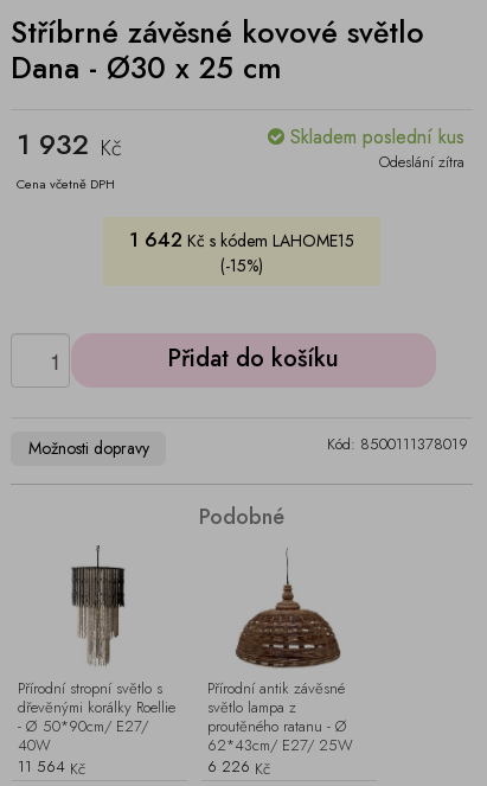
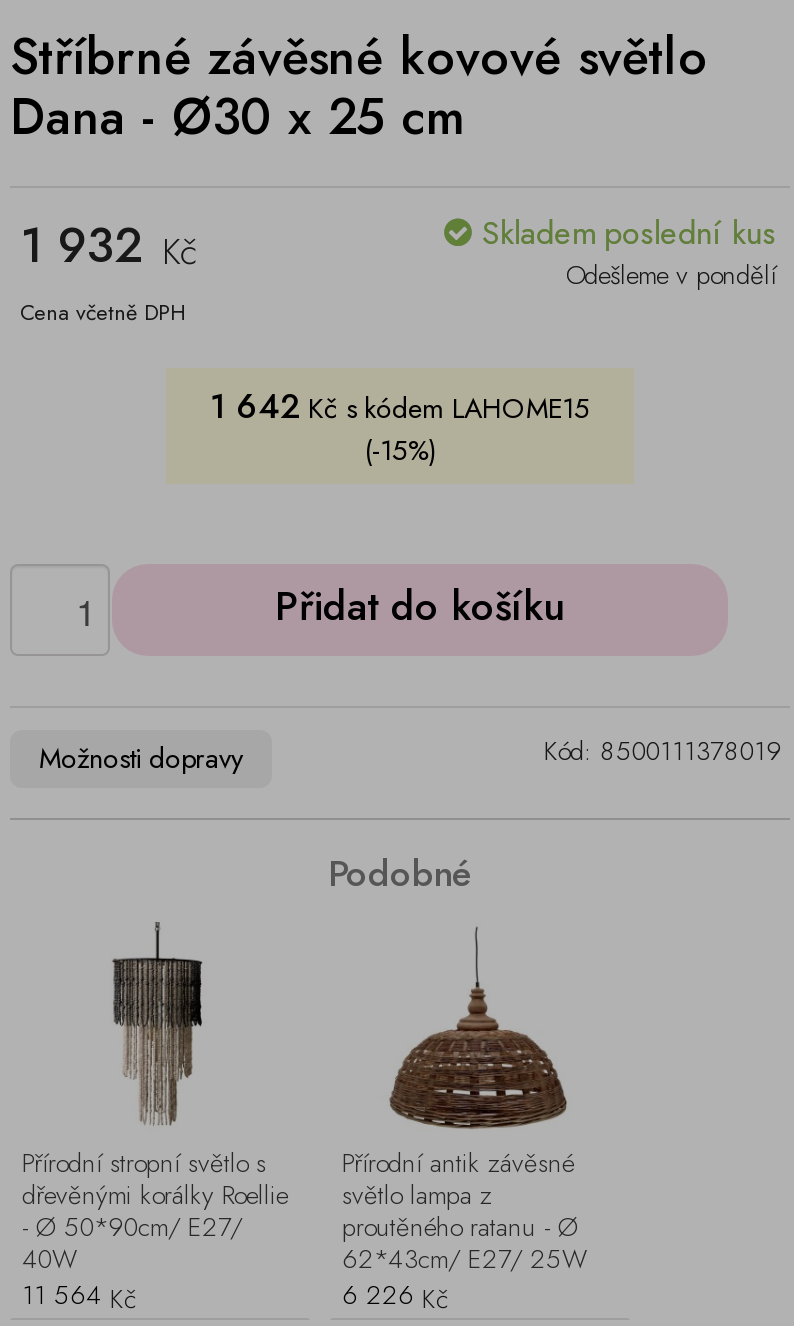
[379,151,465,173] Odeslání zítra -> [566,256,776,294] Odešleme v pondělí

